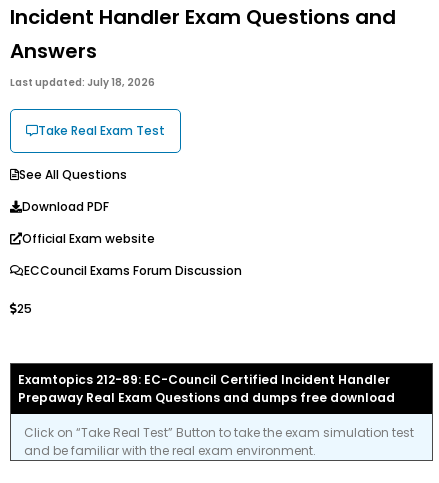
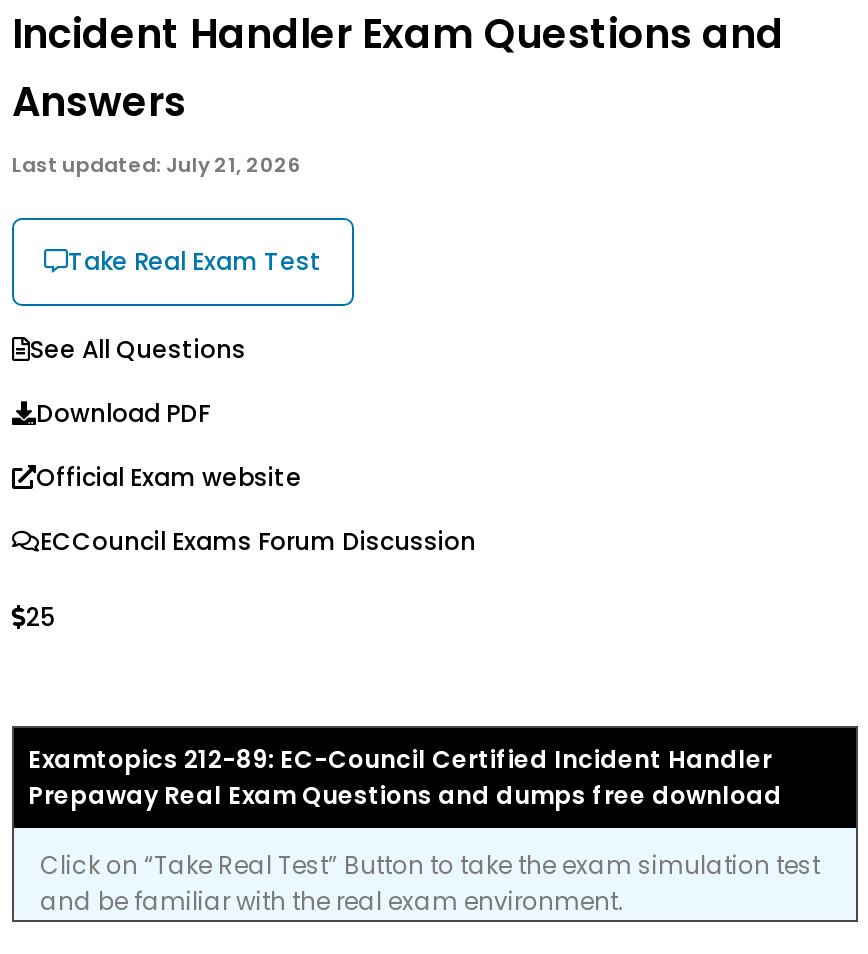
[10,75,155,90] Last updated: July 18, 2026 -> [12,150,302,180] Last updated: July 21, 2026

